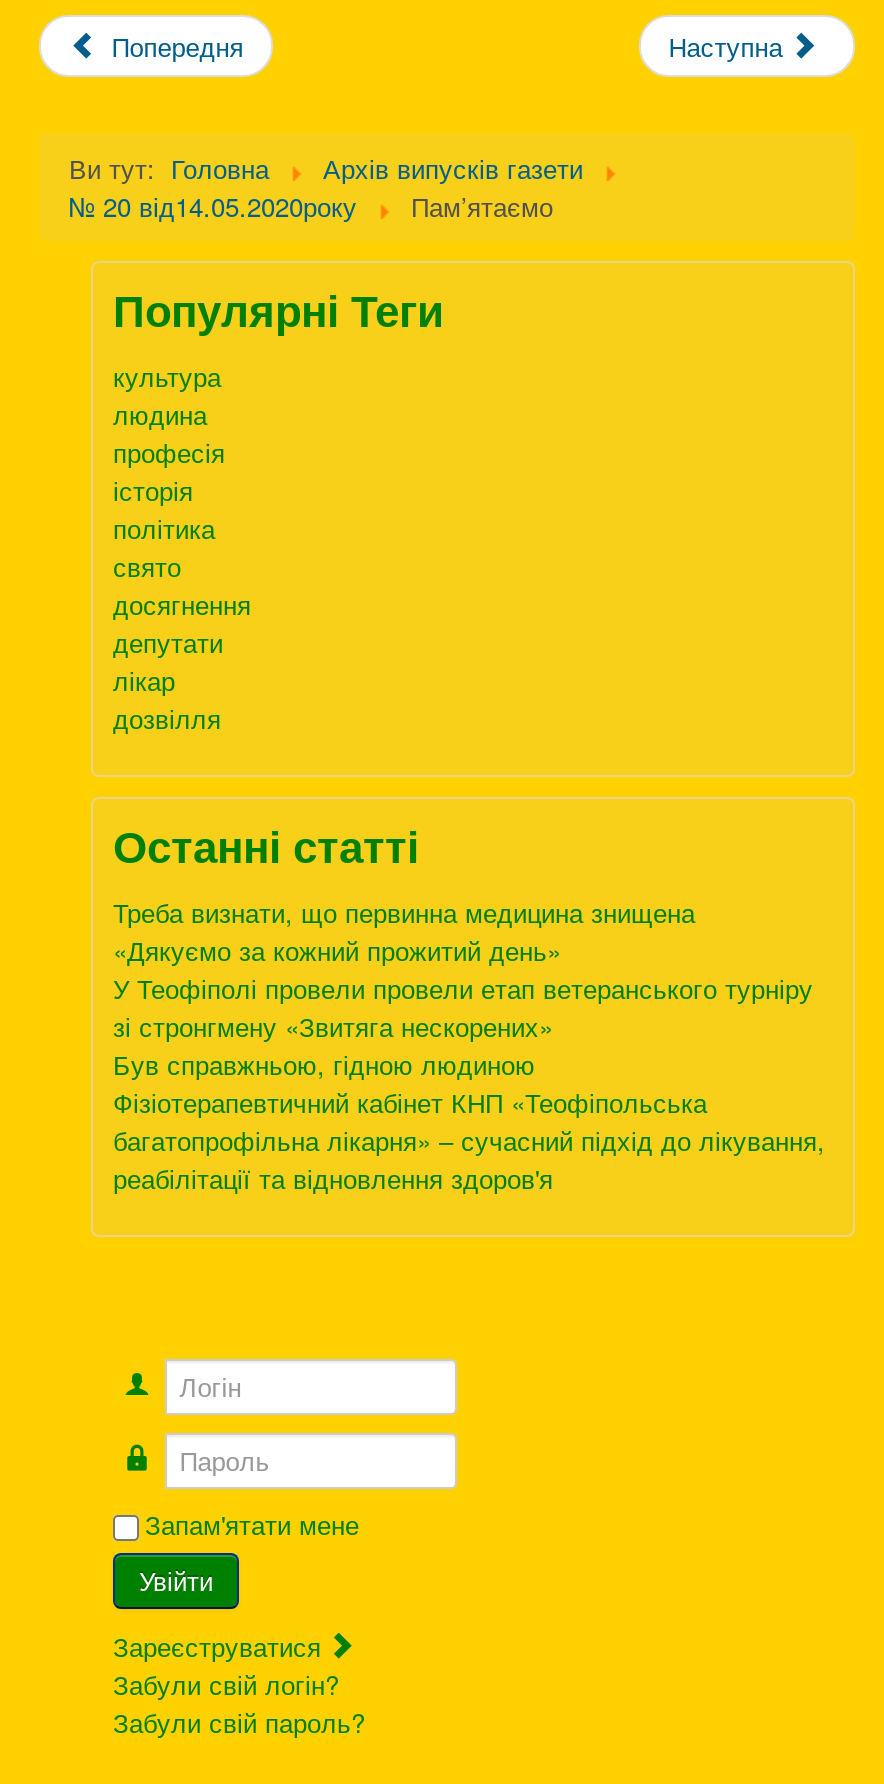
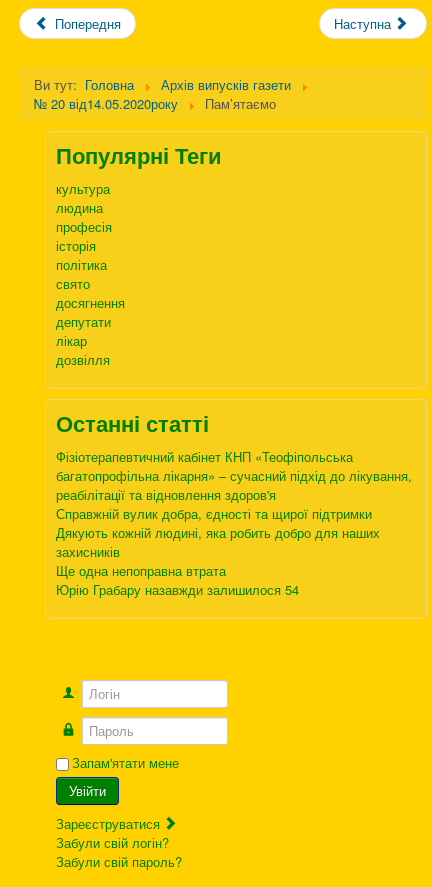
[113,894,813,1084] Треба визнати, що первинна медицина знищена | «Дякуємо за кожний прожитий день» | У Теофіполі провели провели етап ветеранського турніру | зі стронгмену «Звитяга нескорених» | Був справжньою, гідною людиною -> none
moved [113,1084,825,1198] -> [56,447,412,504]: Фізіотерапевтичний кабінет КНП «Теофіпольська | багатопрофільна лікарня» – сучасний підхід до лікування, | реабілітації та відновлення здоров'я
none -> [56,504,380,599] Справжній вулик добра, єдності та щирої підтримки | Дякують кожній людині, яка робить добро для наших | захисників | Ще одна непоправна втрата | Юрію Грабару назавжди залишилося 54

